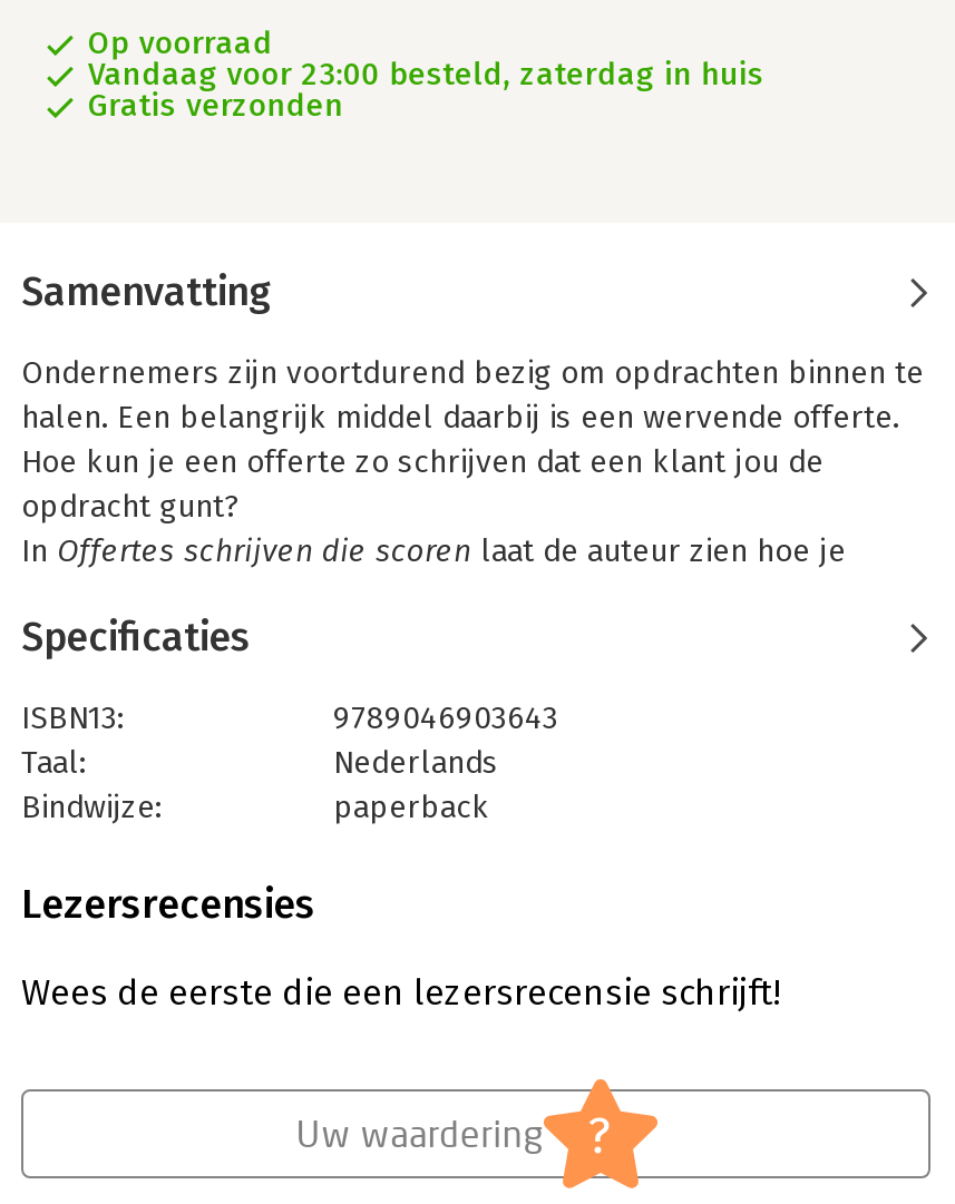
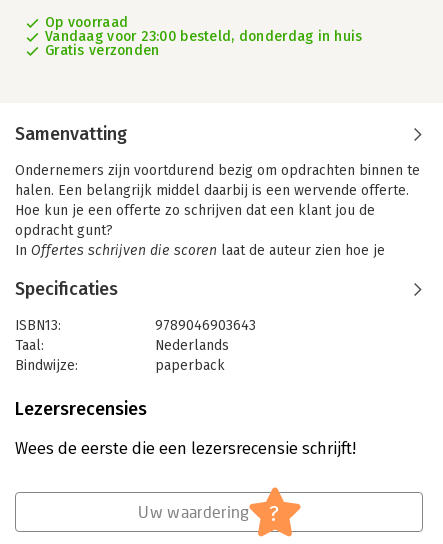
[88,56,764,94] Vandaag voor 23:00 besteld, zaterdag in huis -> [45,28,363,45] Vandaag voor 23:00 besteld, donderdag in huis

